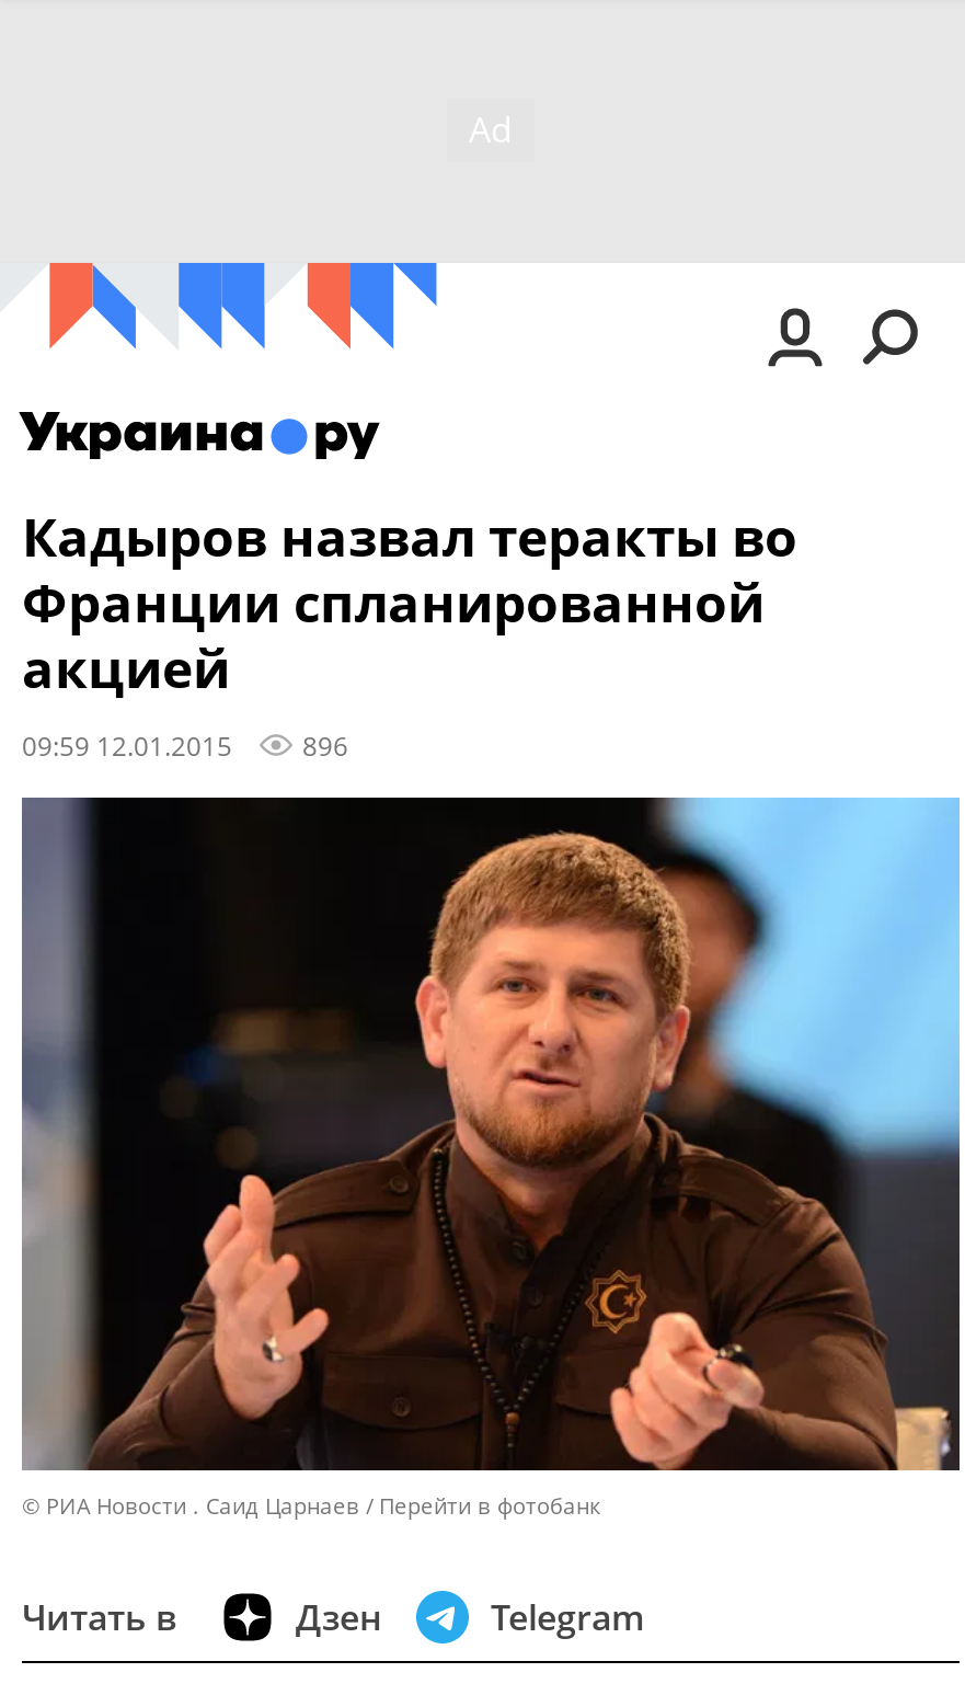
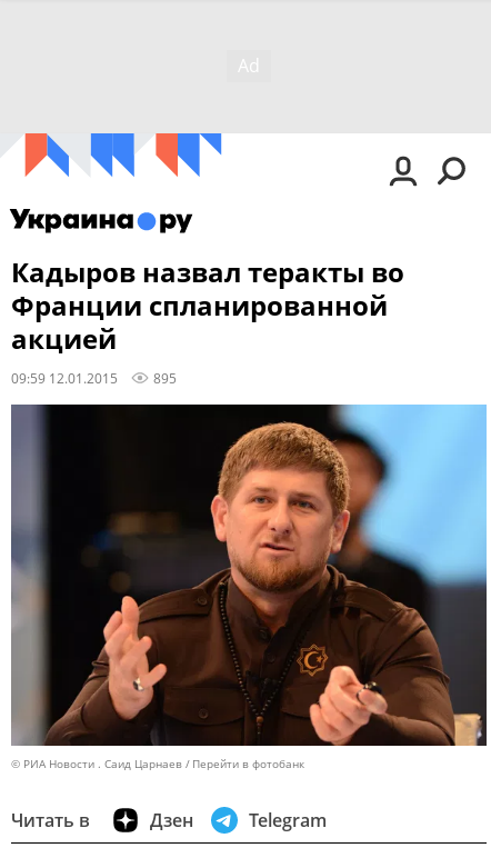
[22,728,348,763] 09:59 12.01.2015 896 -> [11,369,177,387] 09:59 12.01.2015 895

